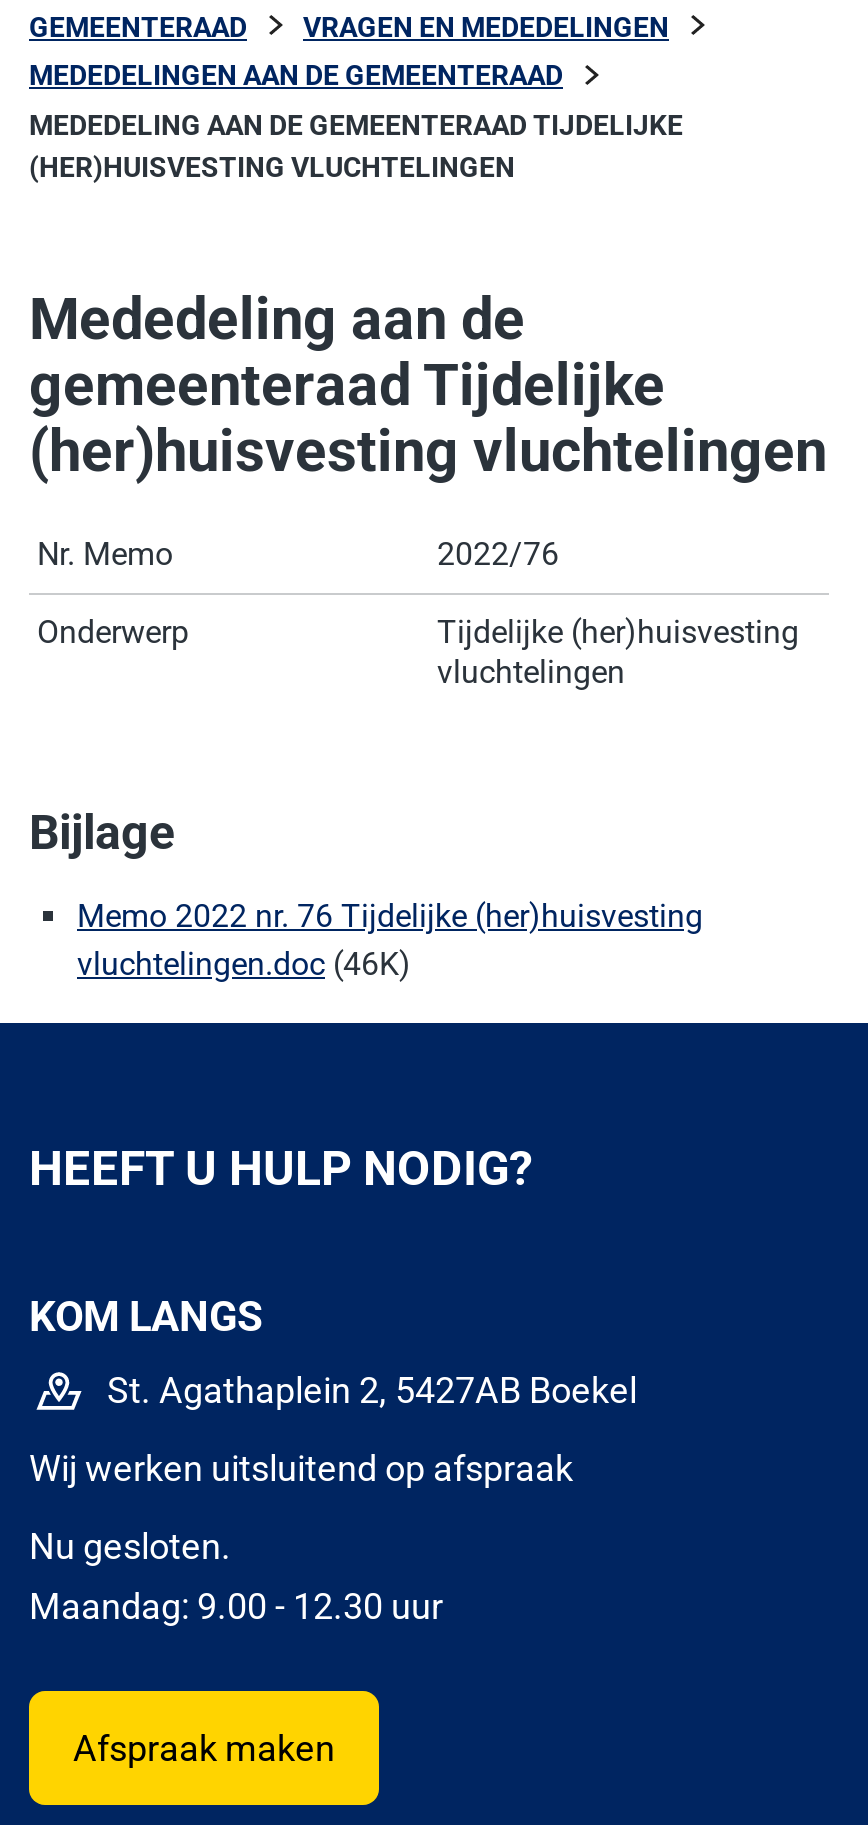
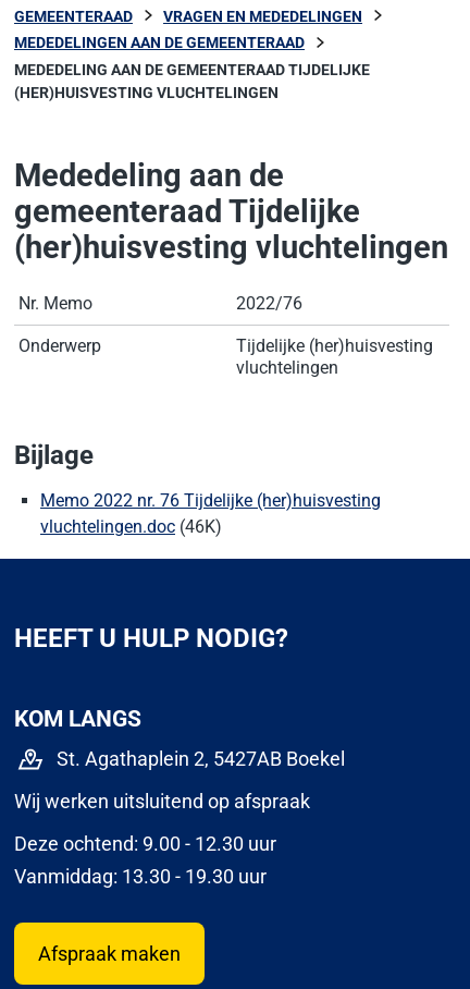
[29,1526,443,1628] Nu gesloten. | Maandag: 9.00 - 12.30 uur -> [14,833,276,888] Deze ochtend: 9.00 - 12.30 uur | Vanmiddag: 13.30 - 19.30 uur

